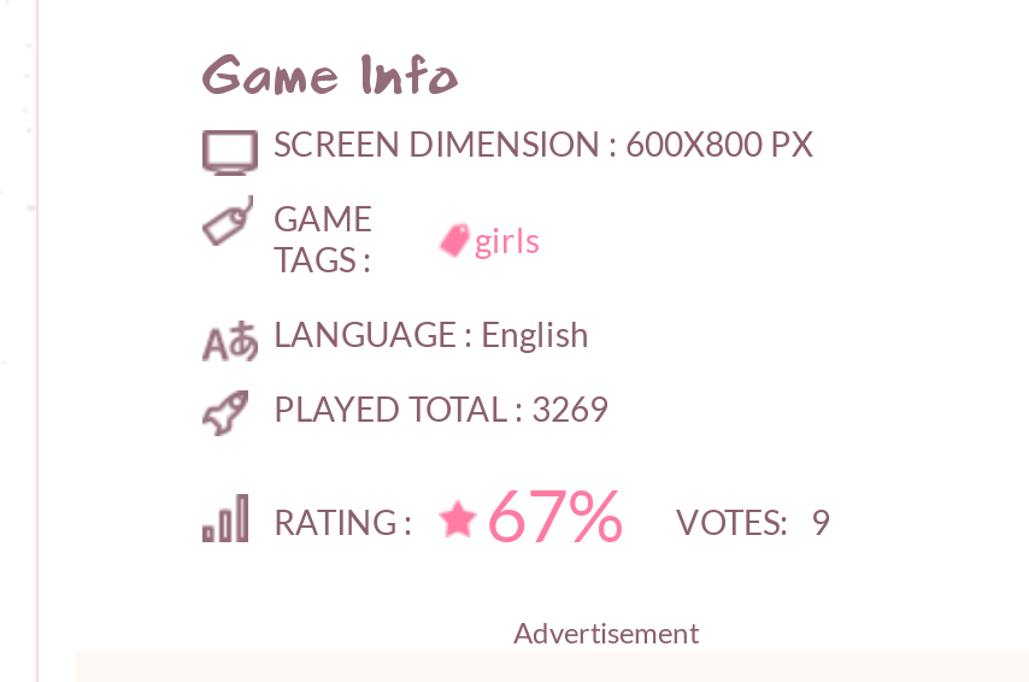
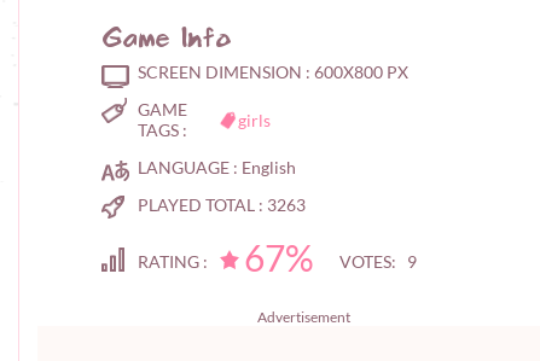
[274,388,608,429] PLAYED TOTAL : 3269 -> [137,194,305,215] PLAYED TOTAL : 3263

